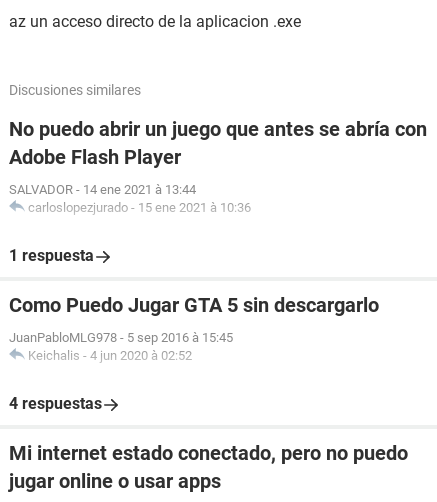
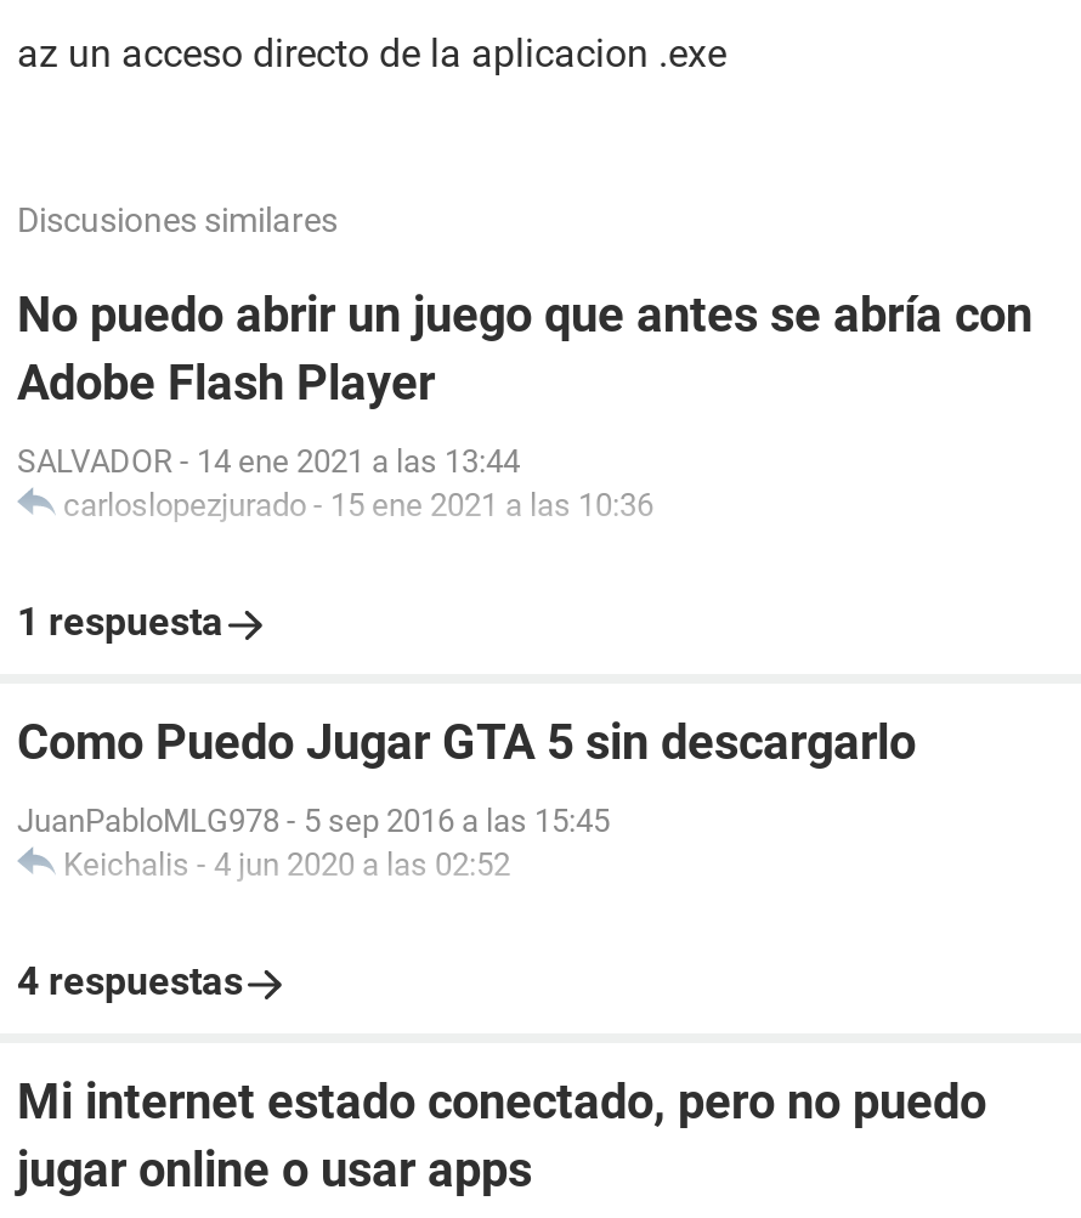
[9,182,251,215] SALVADOR - 14 ene 2021 à 13:44 | carloslopezjurado - 15 ene 2021 à 10:36 -> [17,443,653,523] SALVADOR - 14 ene 2021 a las 13:44 | carloslopezjurado - 15 ene 2021 a las 10:36
[9,330,233,363] JuanPabloMLG978 - 5 sep 2016 à 15:45 | Keichalis - 4 jun 2020 à 02:52 -> [17,803,610,883] JuanPabloMLG978 - 5 sep 2016 a las 15:45 | Keichalis - 4 jun 2020 a las 02:52

